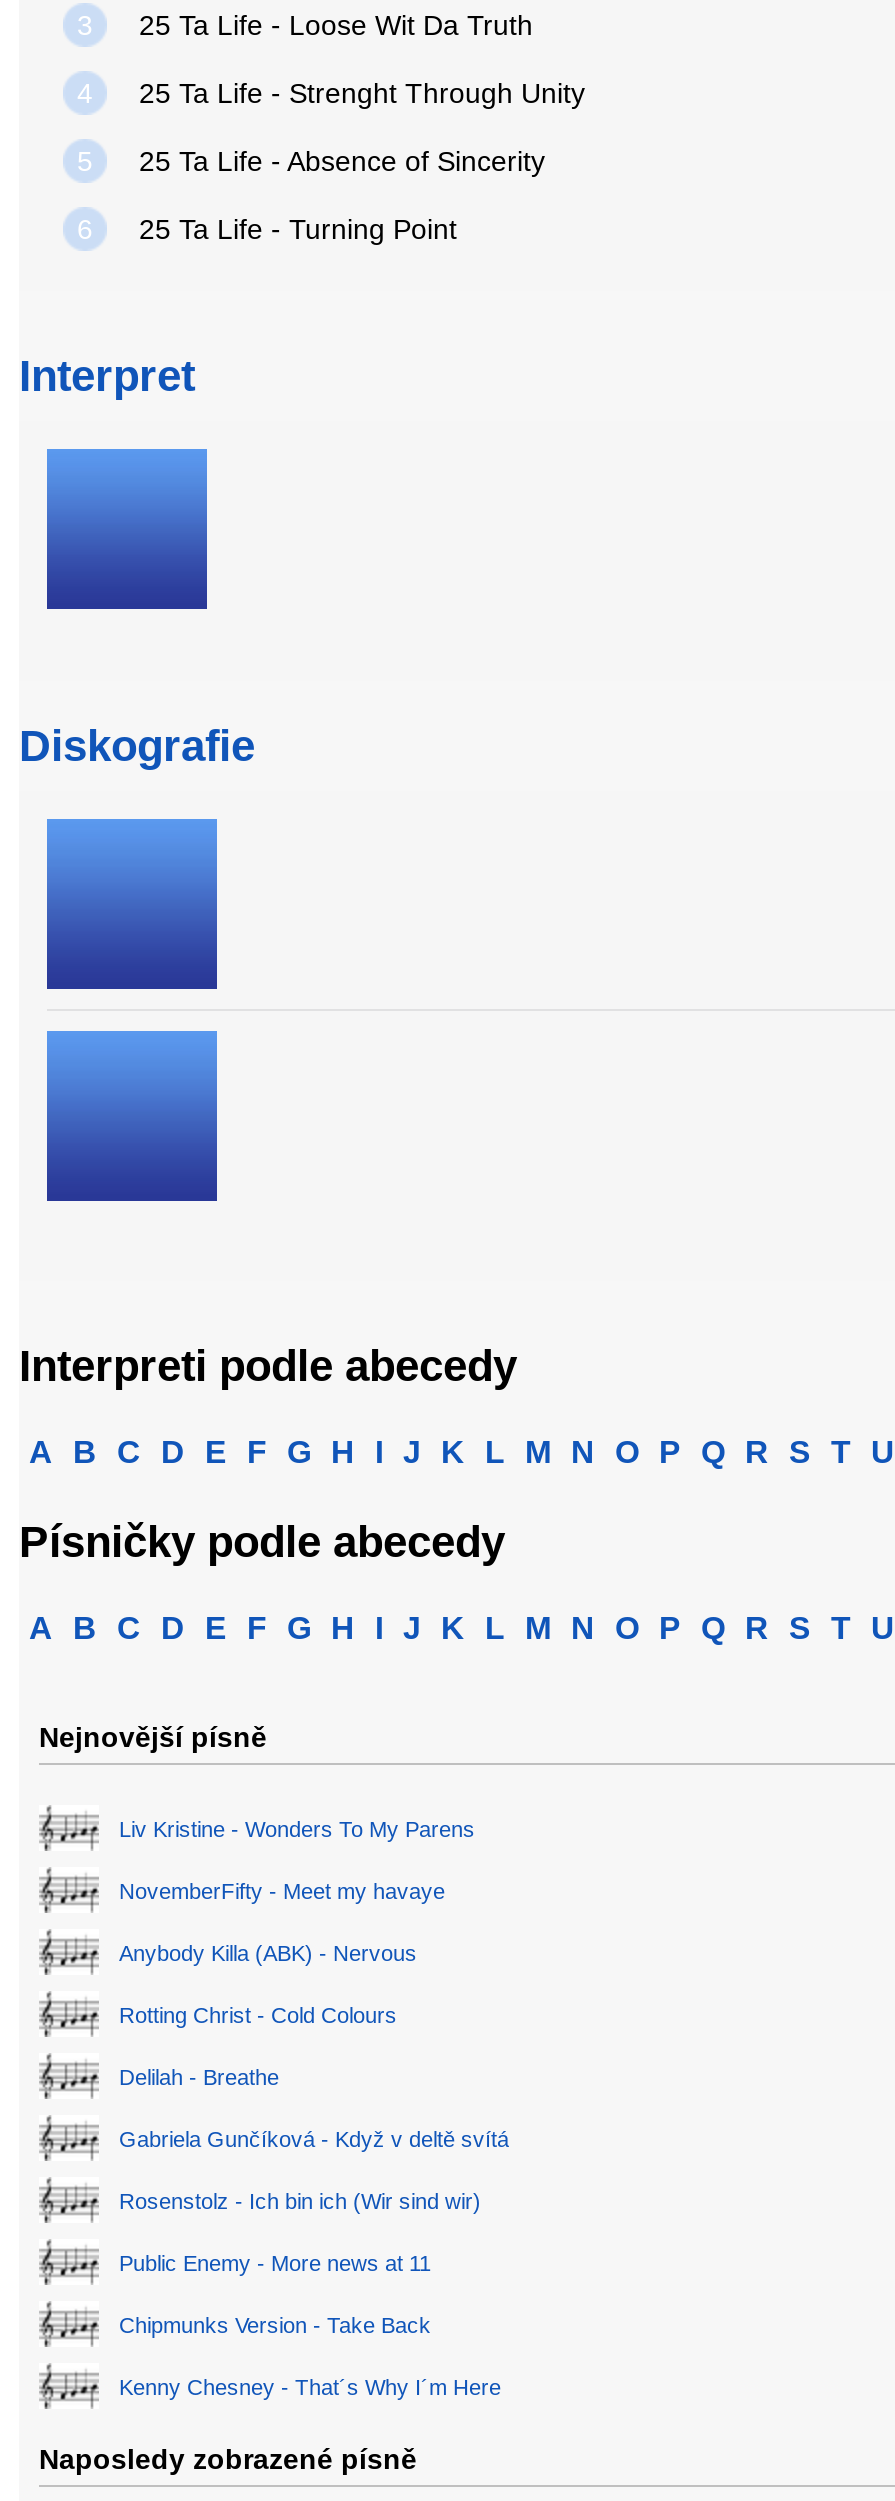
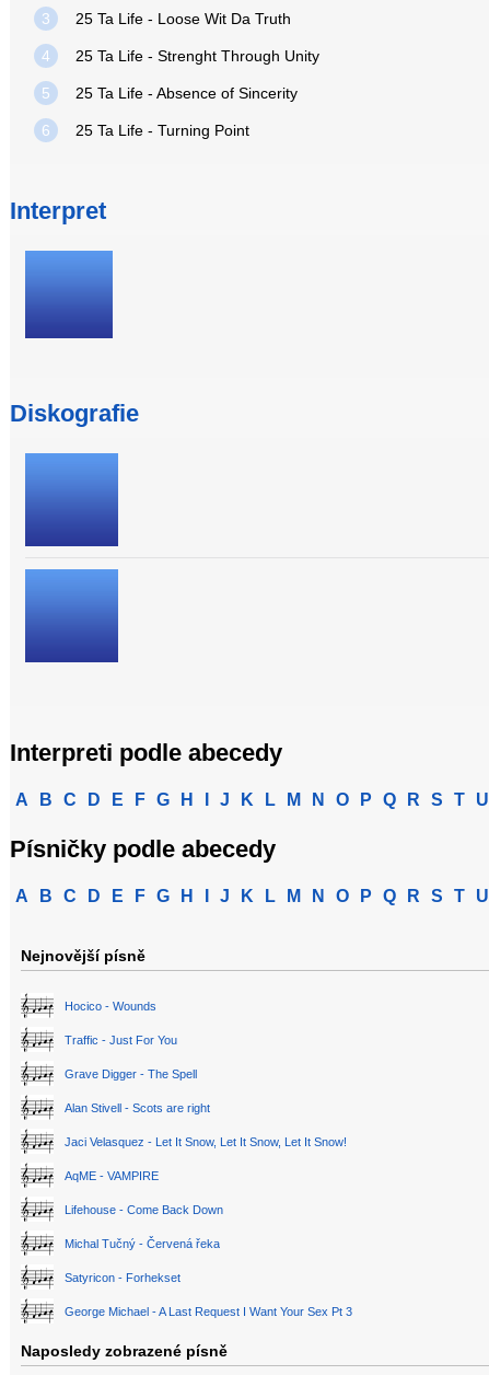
[119,1817,475,1841] Liv Kristine - Wonders To My Parens -> [65,1000,156,1013] Hocico - Wounds
[119,1879,445,1903] NovemberFifty - Meet my havaye -> [65,1033,177,1047] Traffic - Just For You
[119,1941,417,1965] Anybody Killa (ABK) - Nervous -> [65,1067,197,1081] Grave Digger - The Spell
[119,2003,397,2027] Rotting Christ - Cold Colours -> [65,1101,210,1114] Alan Stivell - Scots are right
[119,2065,279,2089] Delilah - Breathe -> [65,1135,347,1148] Jaci Velasquez - Let It Snow, Let It Snow, Let It Snow!
[119,2127,509,2151] Gabriela Gunčíková - Když v deltě svítá -> [65,1169,159,1182] AqME - VAMPIRE
[119,2189,481,2213] Rosenstolz - Ich bin ich (Wir sind wir) -> [65,1203,223,1216] Lifehouse - Come Back Down
[119,2251,431,2275] Public Enemy - More news at 11 -> [65,1237,220,1250] Michal Tučný - Červená řeka
[119,2313,431,2337] Chipmunks Version - Take Back -> [65,1271,181,1284] Satyricon - Forhekset
[119,2375,501,2399] Kenny Chesney - That´s Why I´m Here -> [65,1305,352,1318] George Michael - A Last Request I Want Your Sex Pt 3

